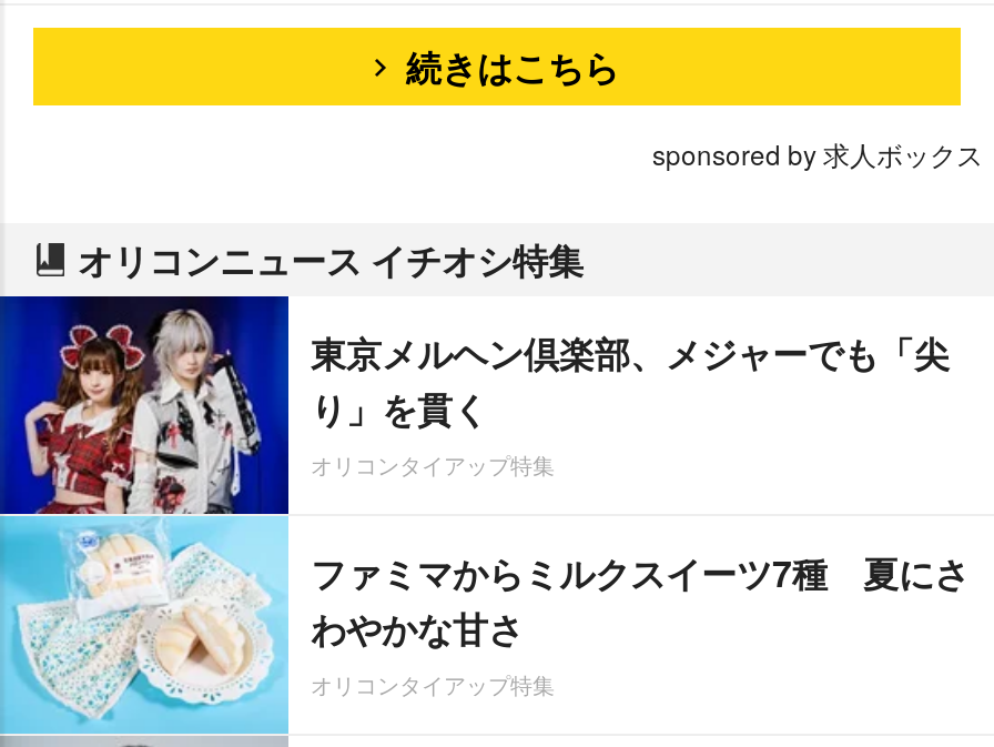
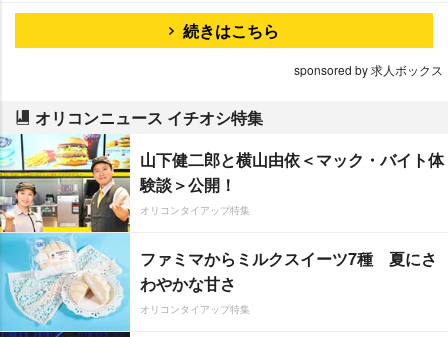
[7,294,950,516] [image] | 東京メルヘン倶楽部、メジャーでも「尖 | り」を貫く -> [3,133,444,233] [image] | 山下健二郎と横山由依＜マック・バイト体 | 験談＞公開！

